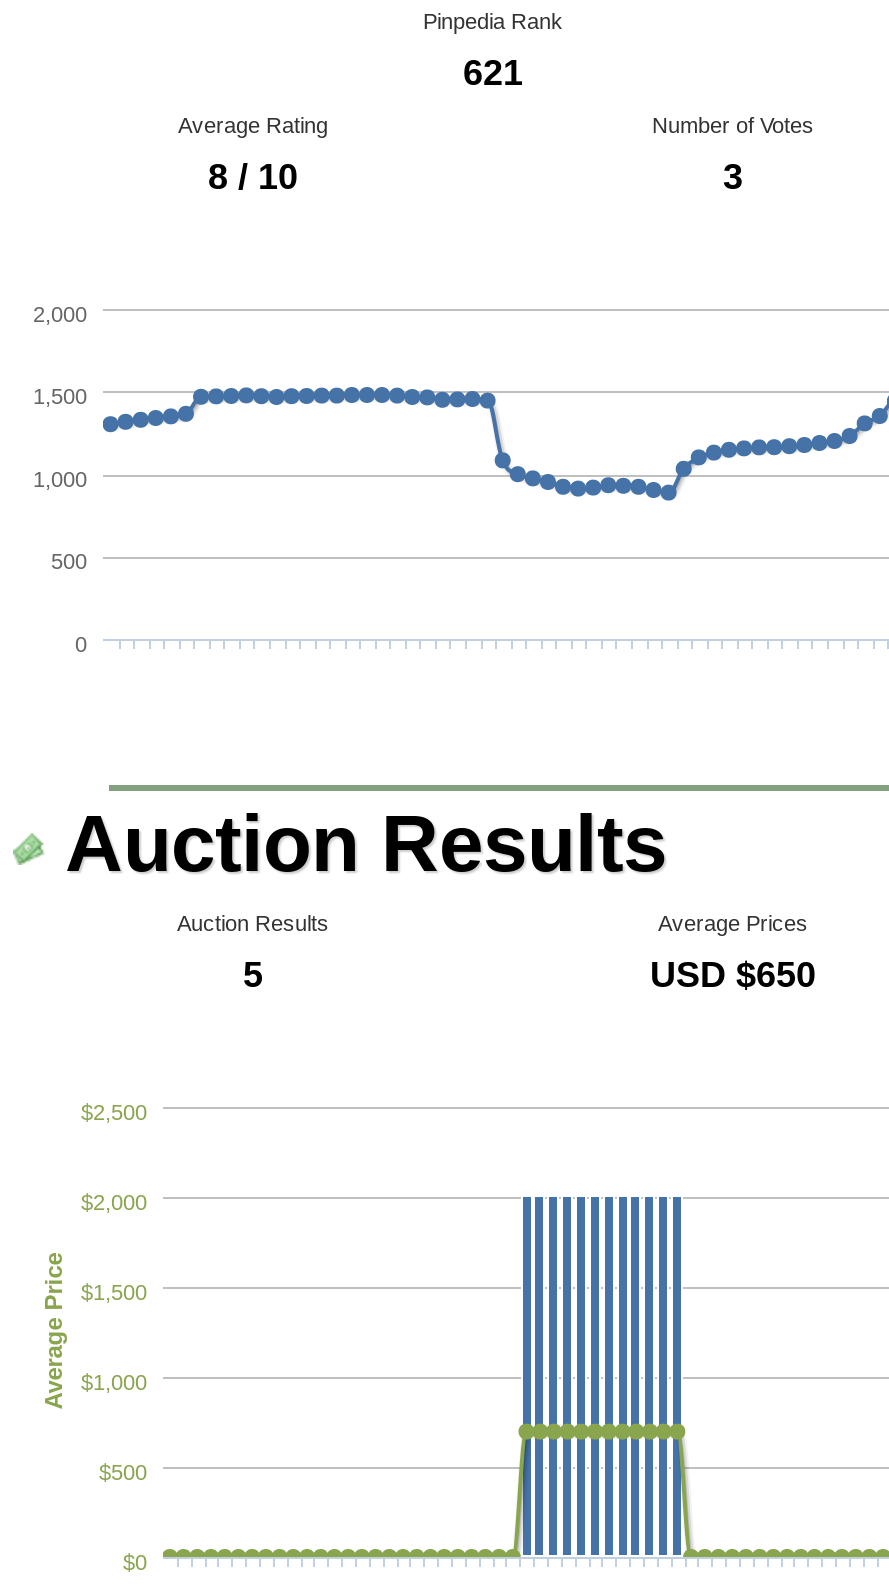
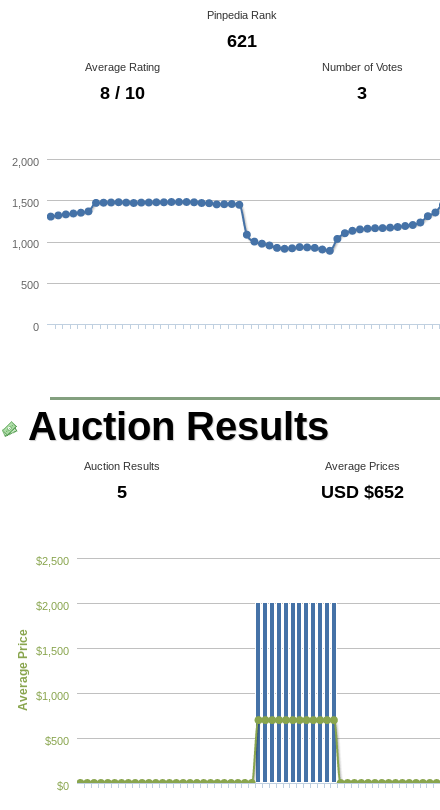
[650,955,816,995] USD $650 -> [320,482,403,502] USD $652

